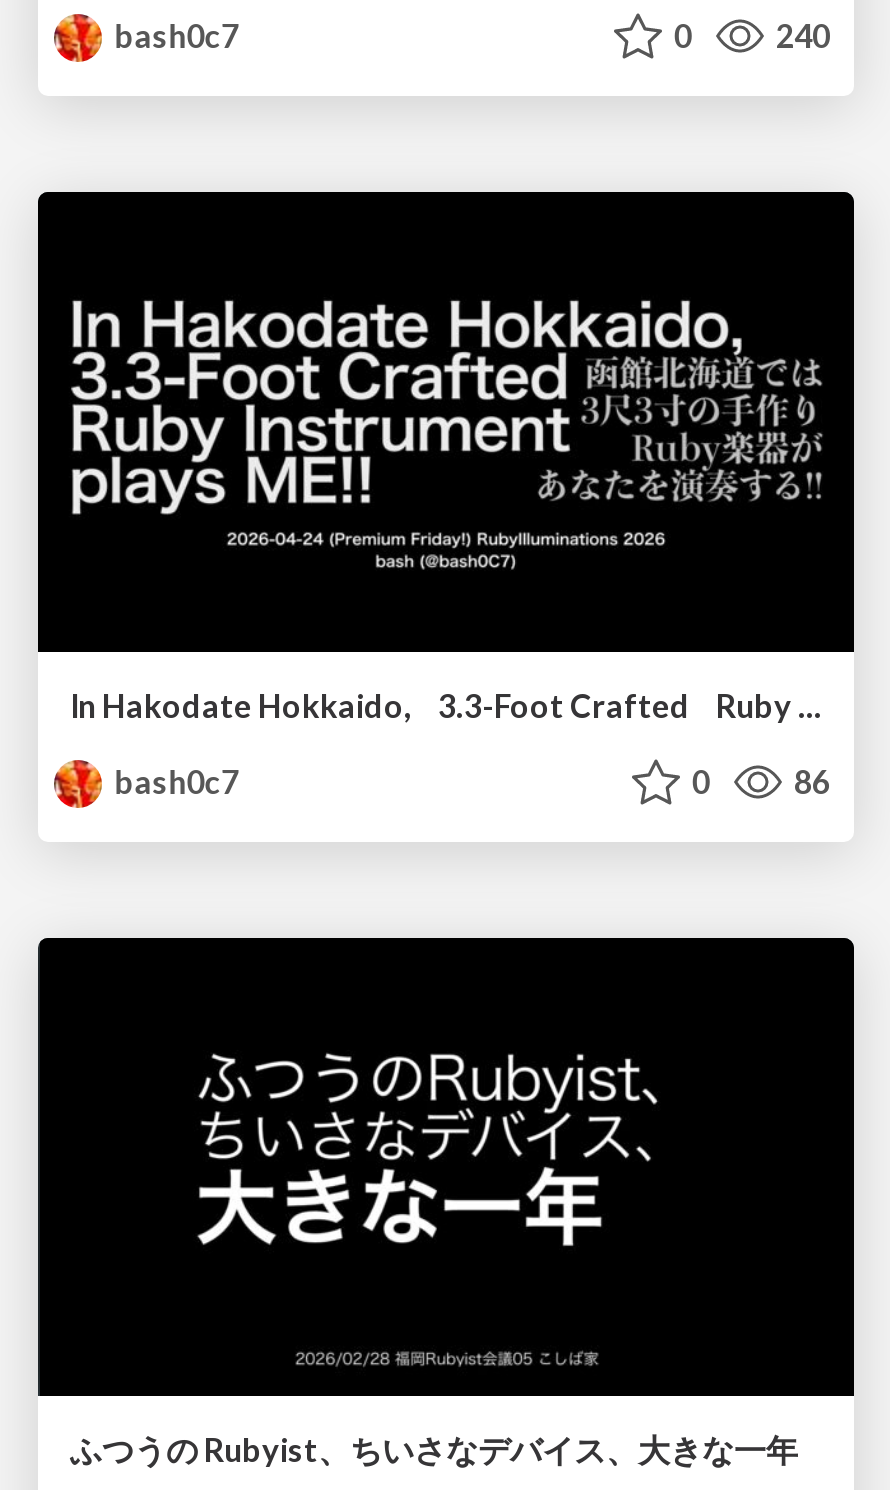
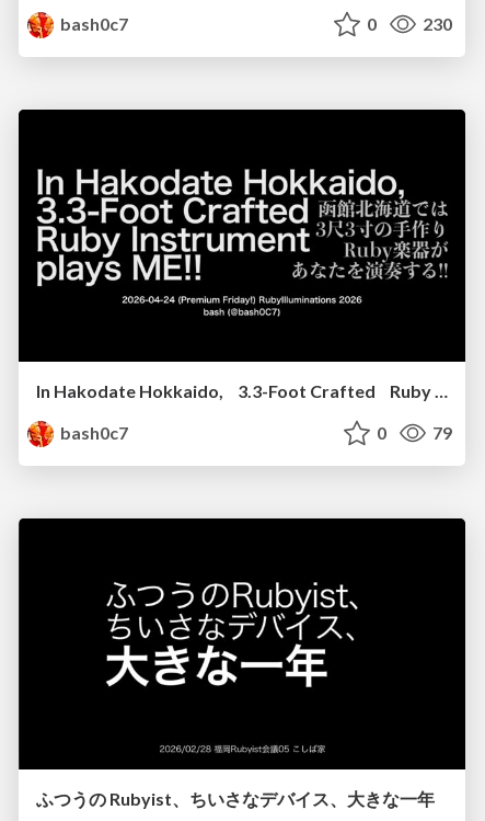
[770,17,830,55] 240 -> [419,13,452,34] 230
[788,761,830,799] 86 -> [429,422,452,443] 79

